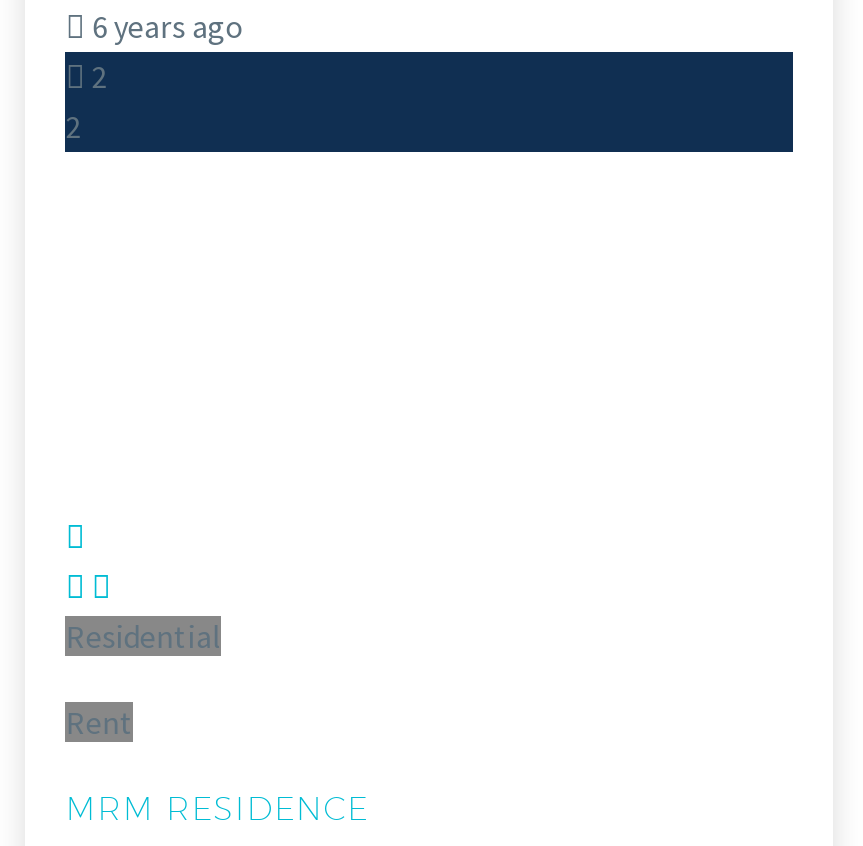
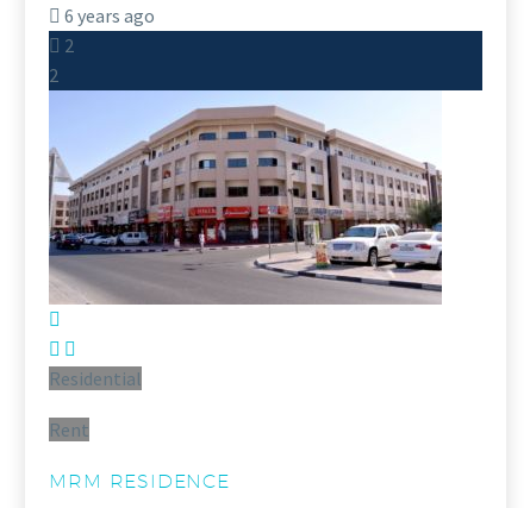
none -> [48,90,443,306] [image]

